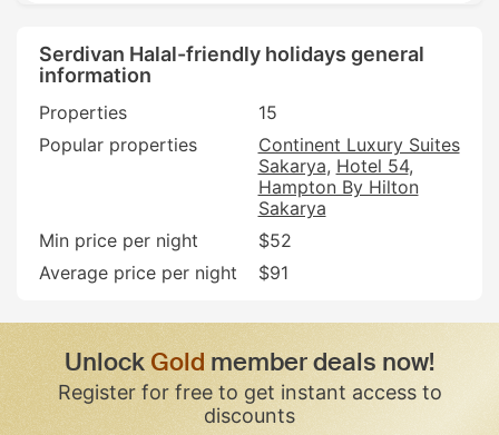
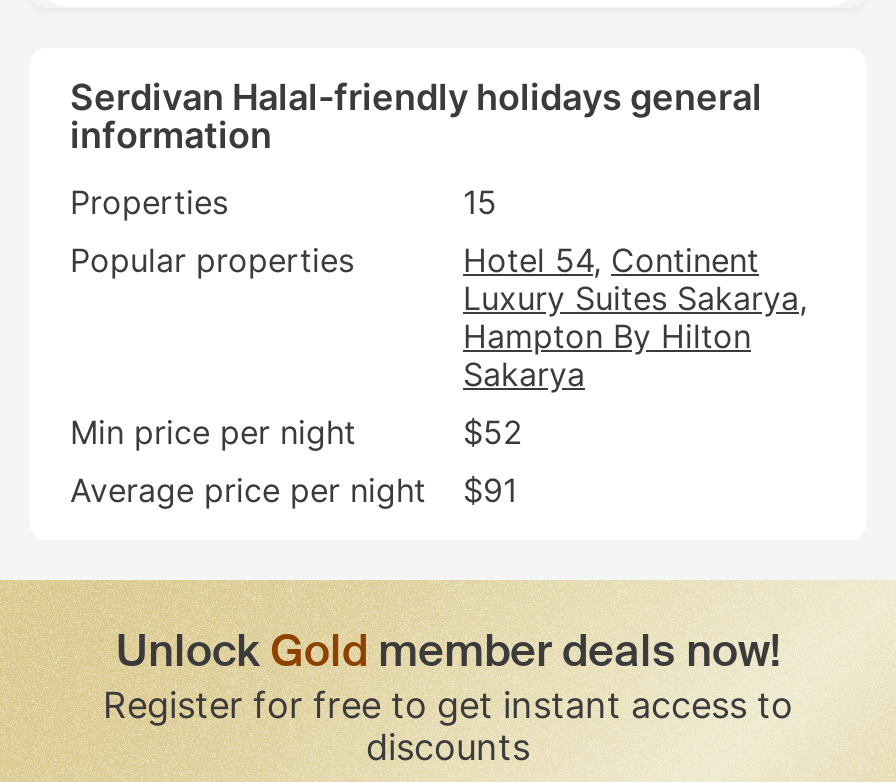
[258,133,459,177] Continent Luxury Suites | Sakarya Hotel 54 -> [463,239,799,317] Hotel 54 Continent | Luxury Suites Sakarya

